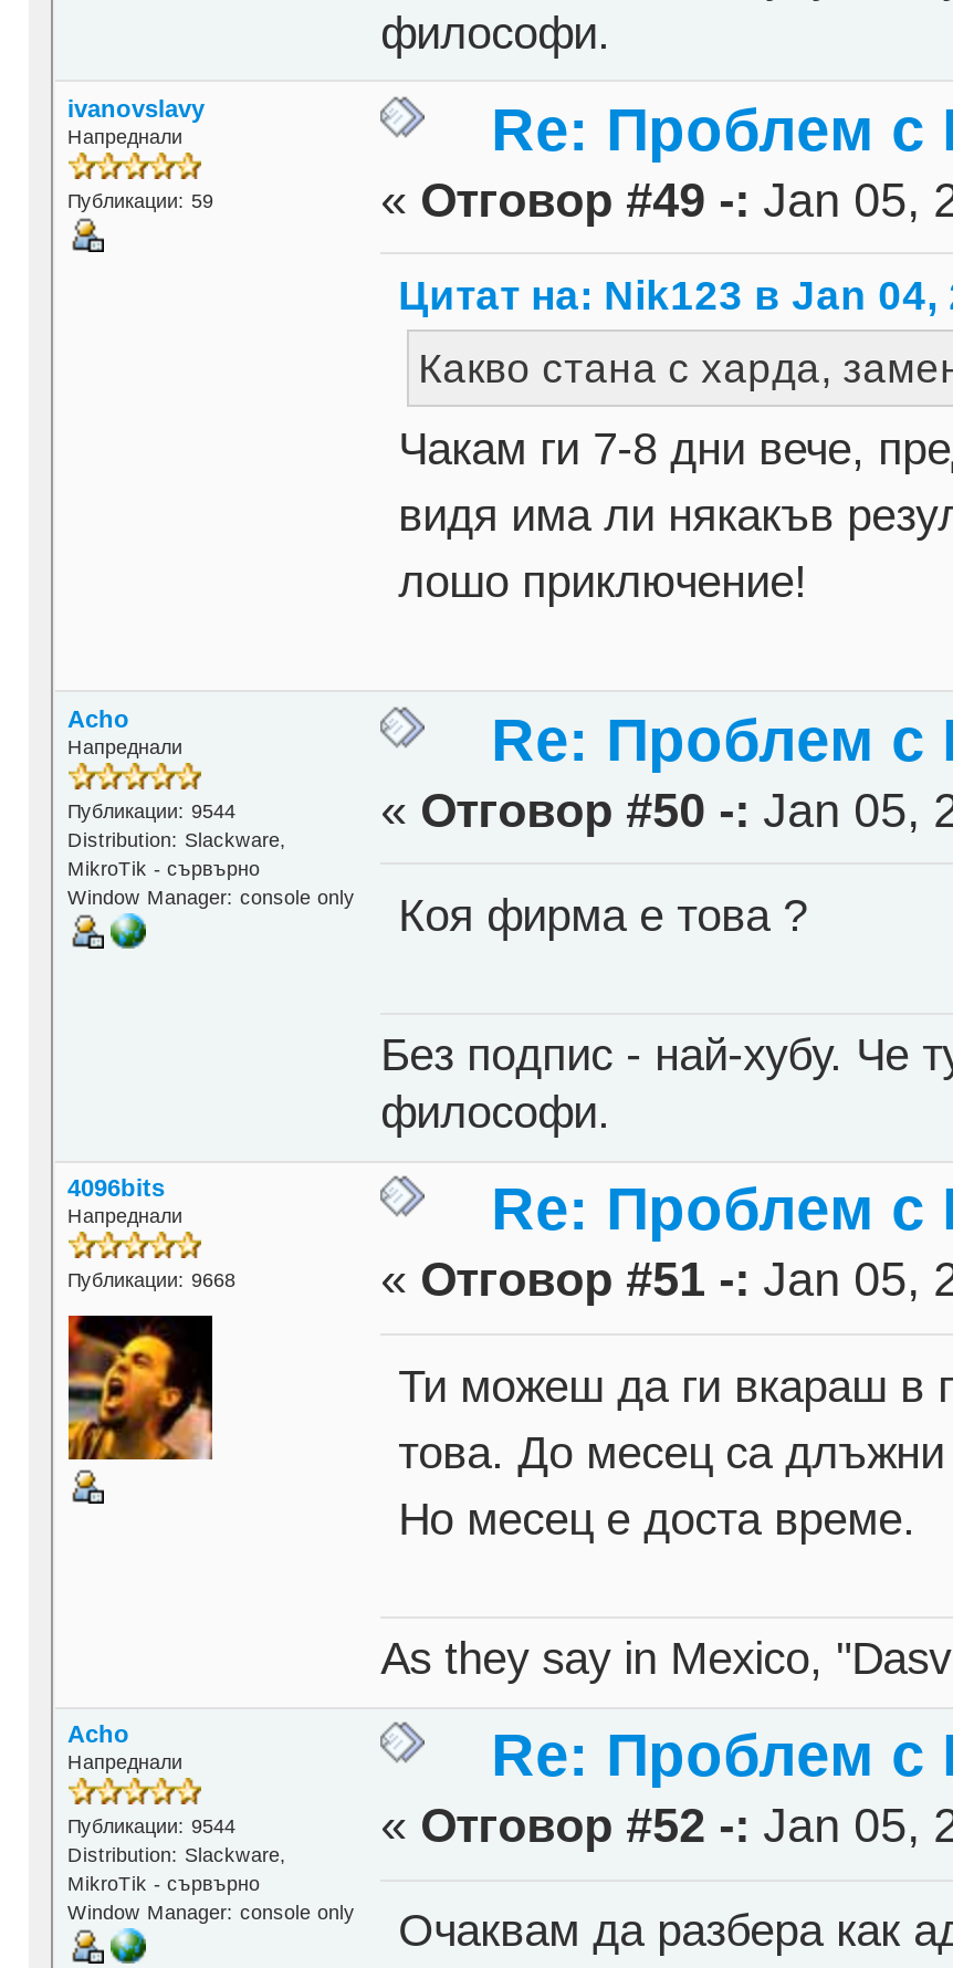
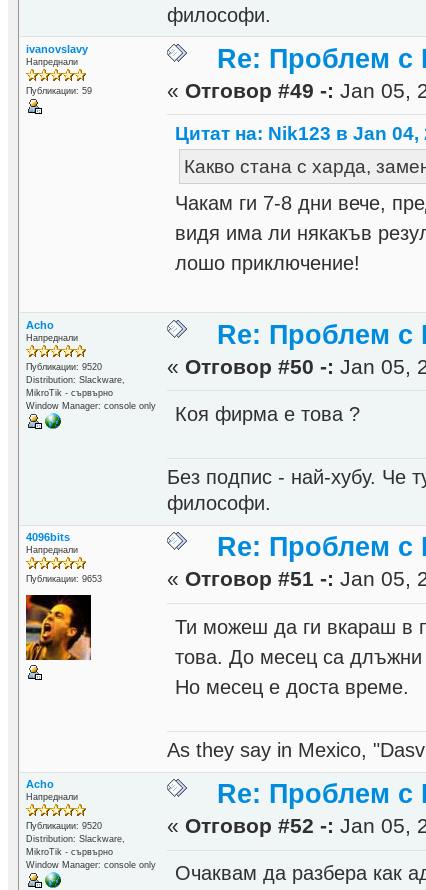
[67,800,235,822] Публикации: 9544 -> [25,362,101,372] Публикации: 9520
[67,1270,235,1292] Публикации: 9668 -> [25,574,101,584] Публикации: 9653
[67,1815,235,1838] Публикации: 9544 -> [25,821,101,831] Публикации: 9520

